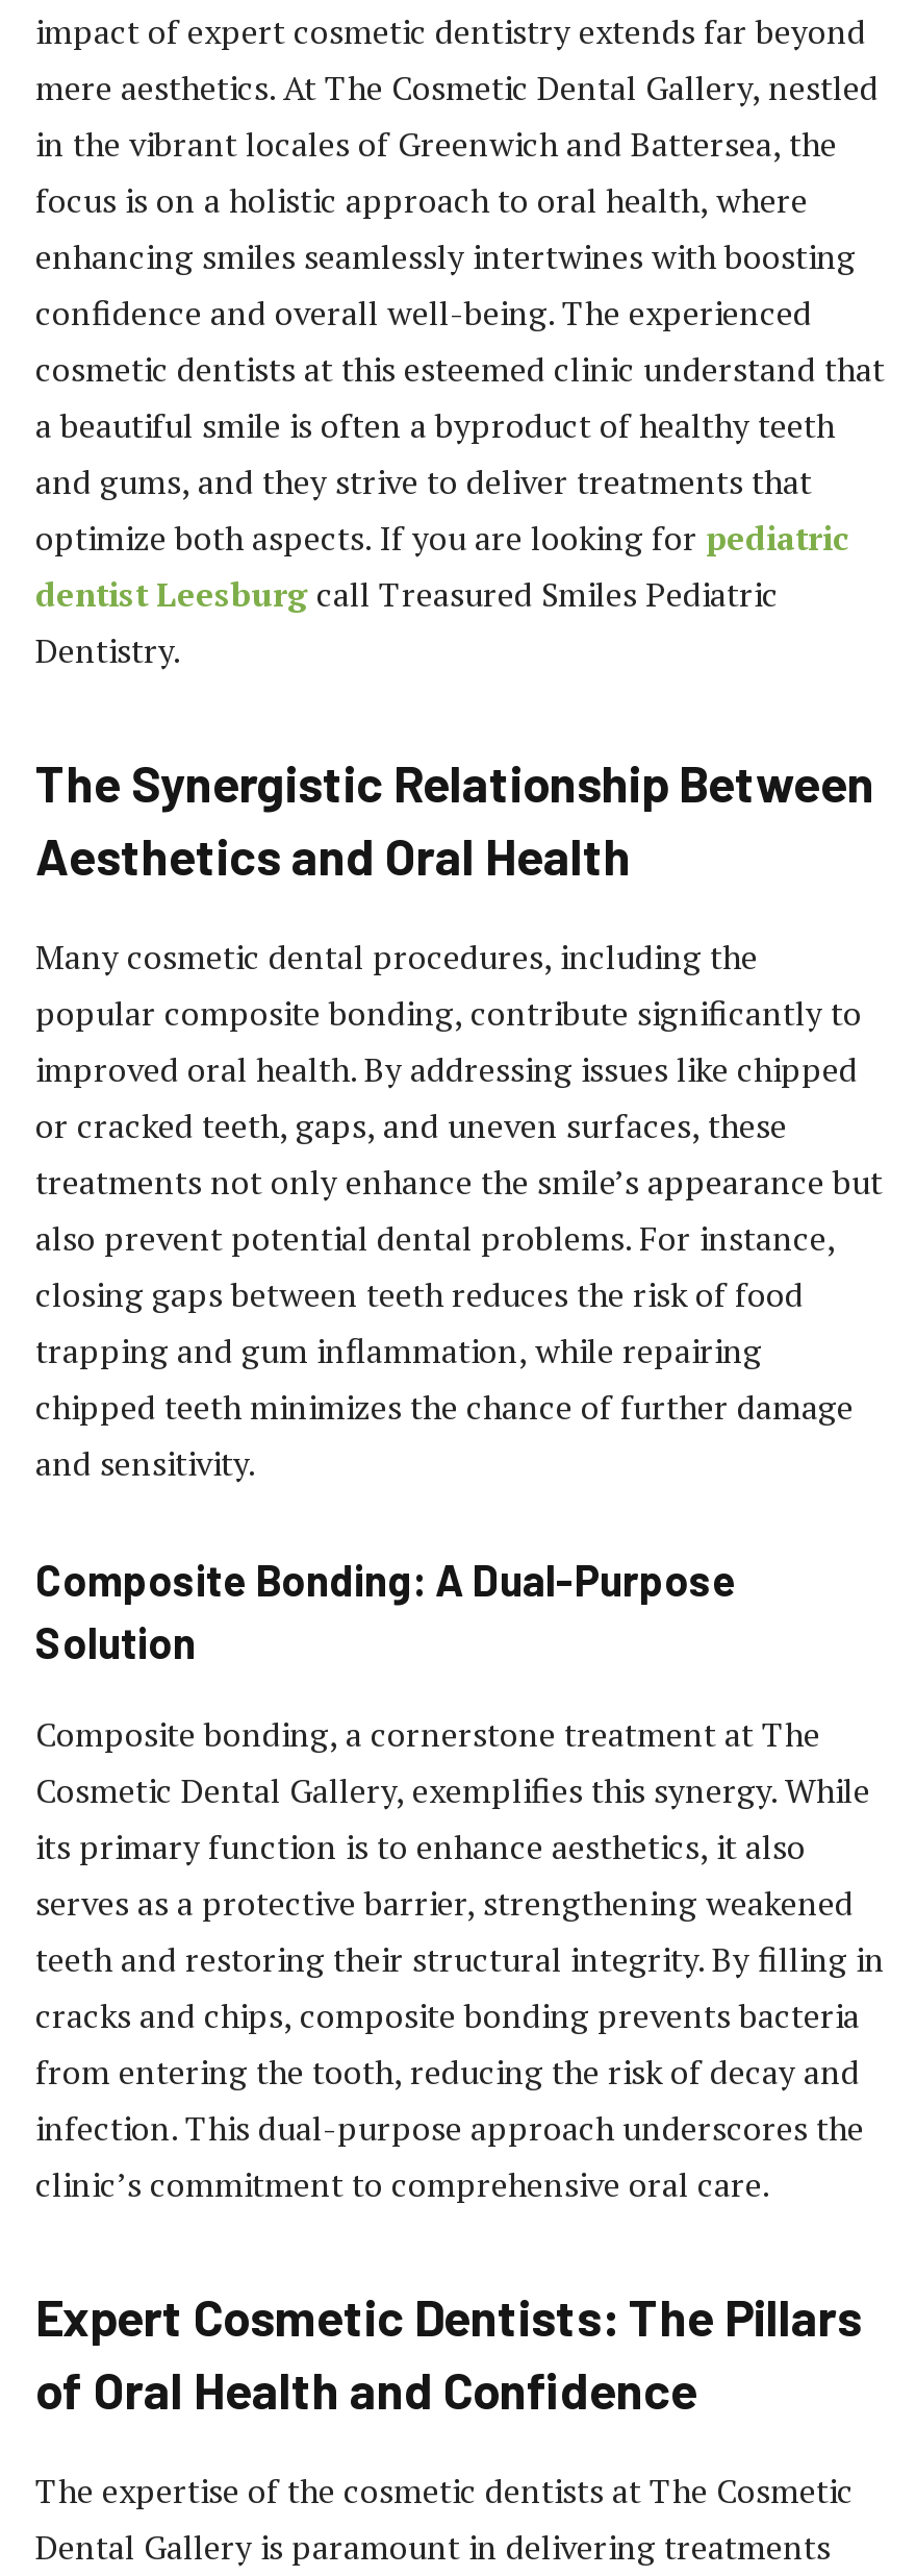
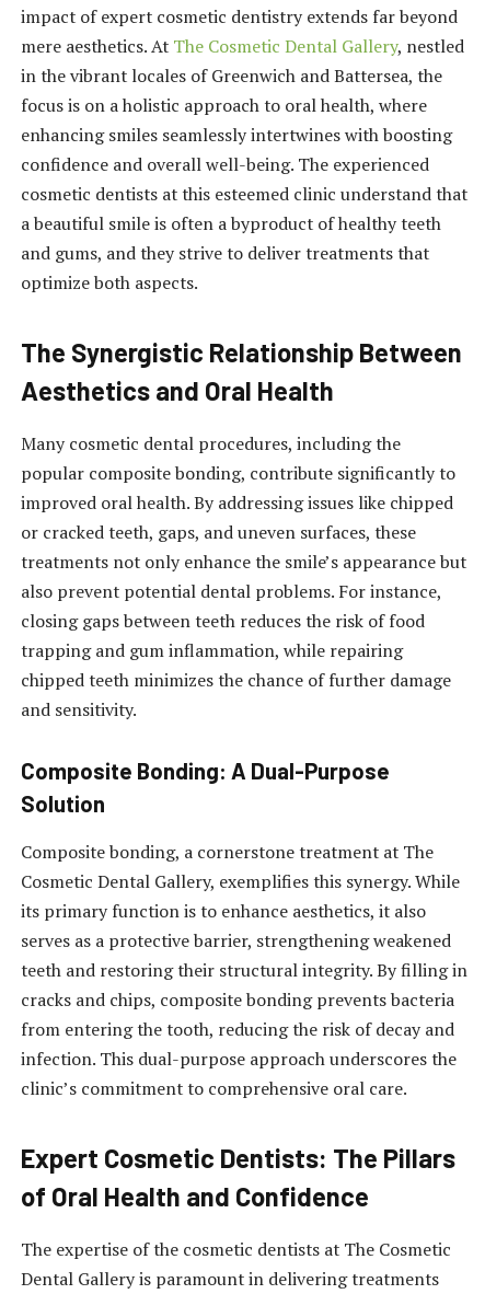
[35,514,849,672] optimize both aspects. If you are looking for pediatric | dentist Leesburg call Treasured Smiles Pediatric | Dentistry. -> [21,270,198,294] optimize both aspects.

